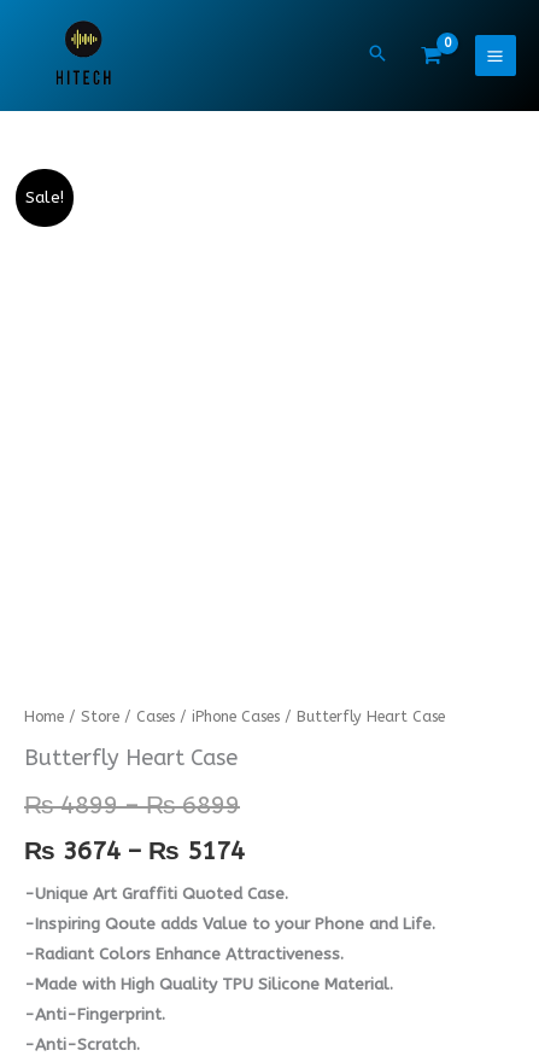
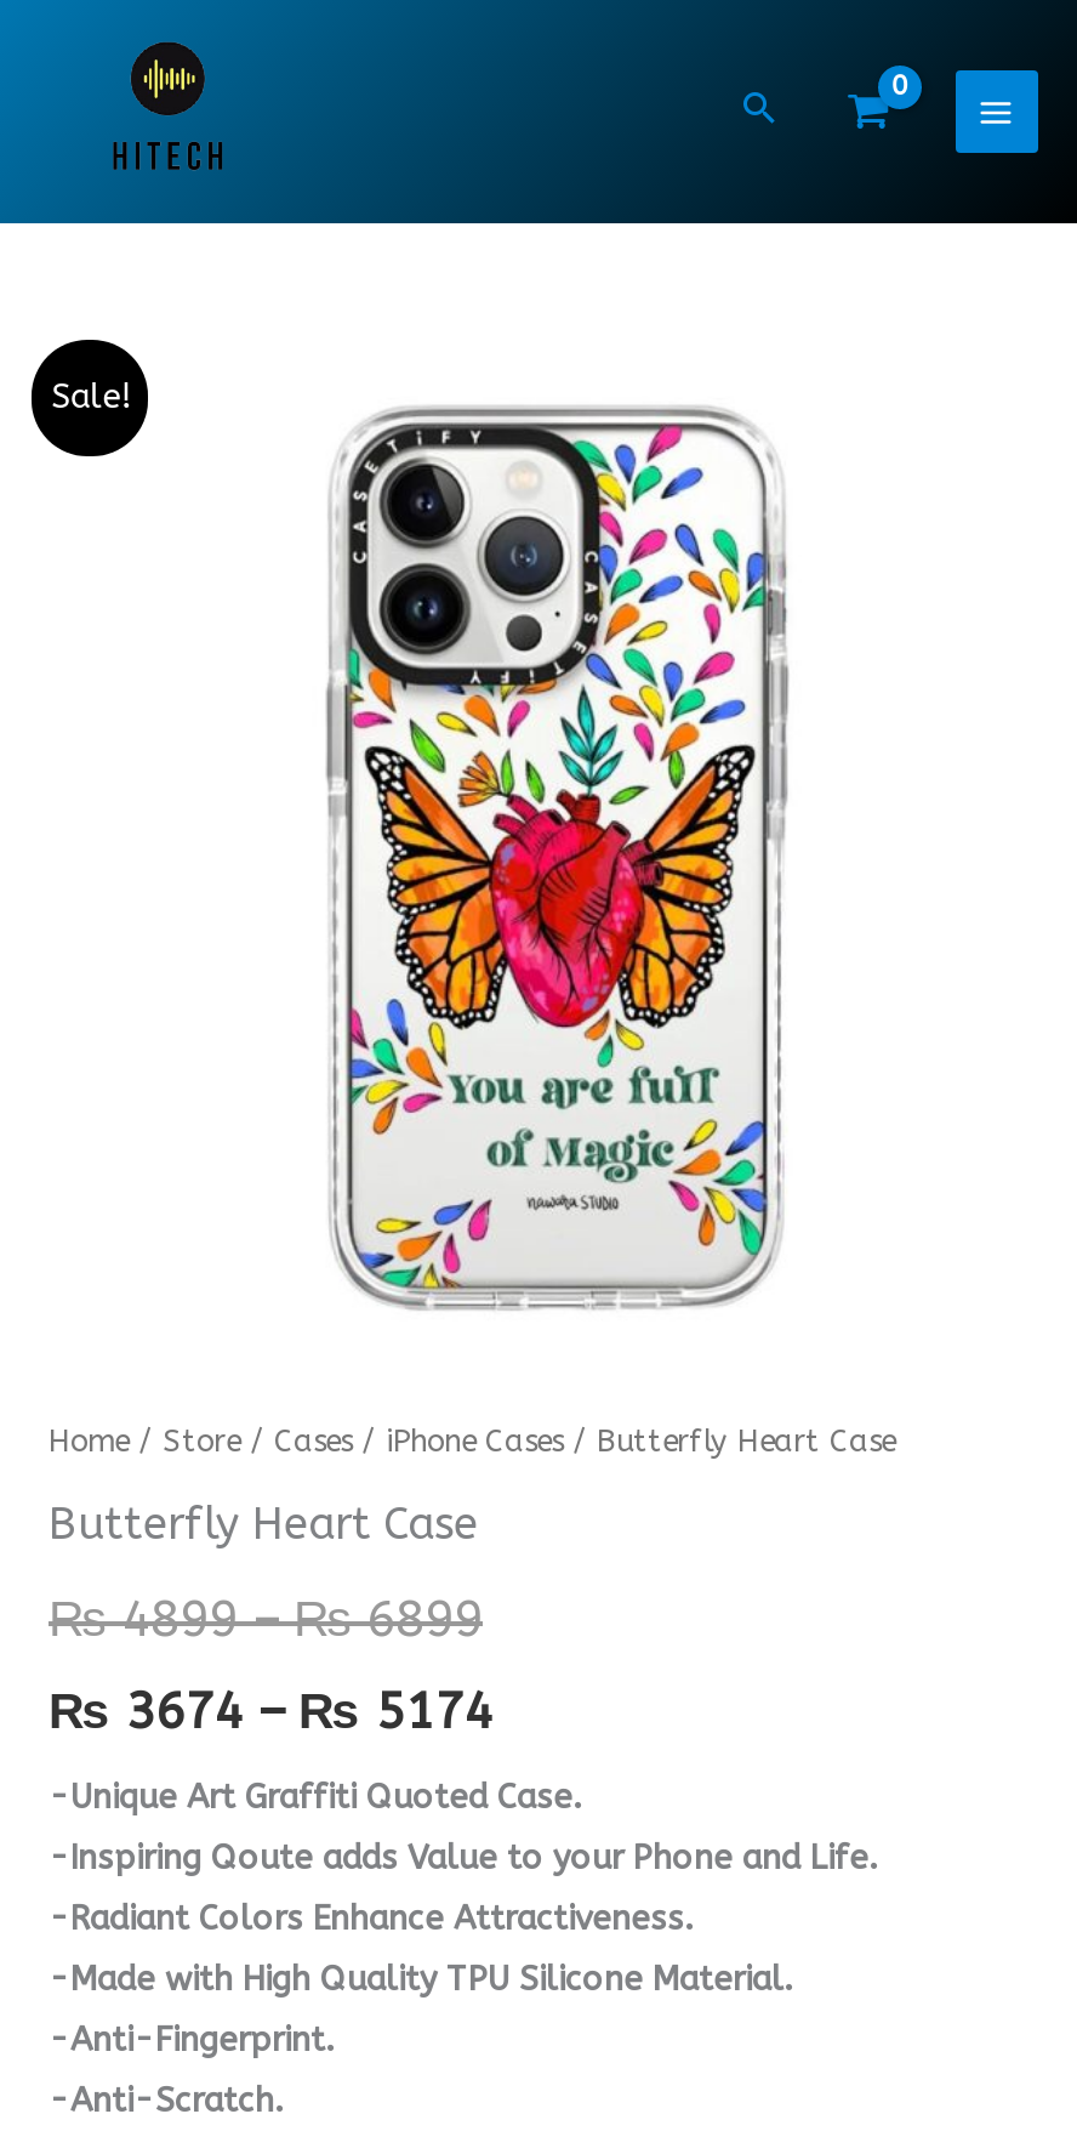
none -> [325,405,791,1311] [image]

